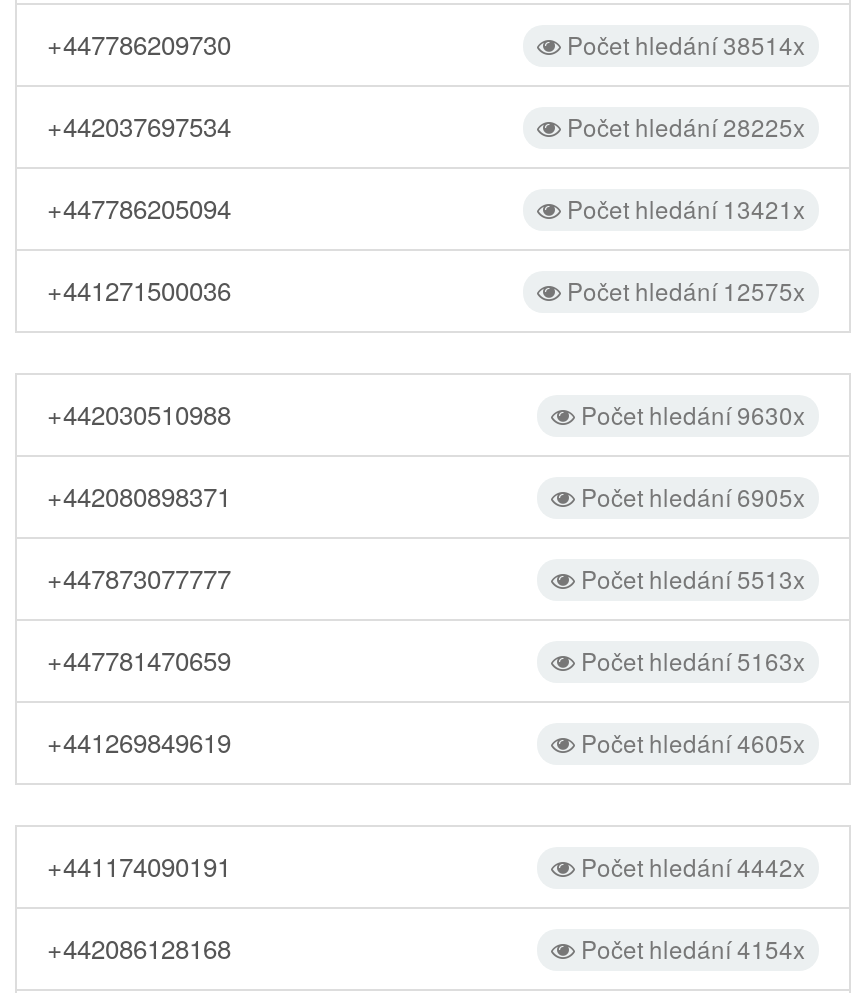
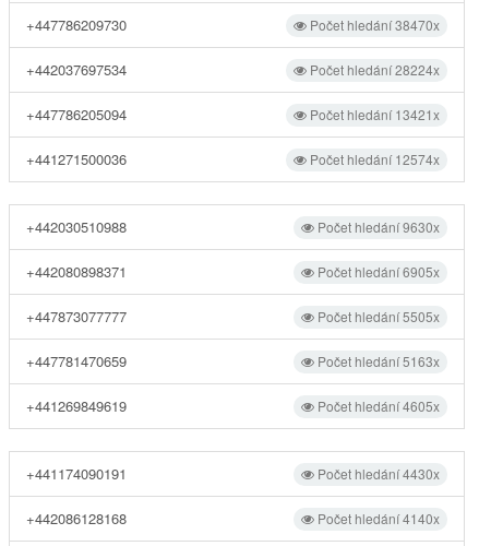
[561,26,805,60] Počet hledání 38514x -> [307,15,440,34] Počet hledání 38470x
[561,108,805,142] Počet hledání 28225x -> [307,60,440,78] Počet hledání 28224x
[561,272,805,306] Počet hledání 12575x -> [307,149,440,168] Počet hledání 12574x
[575,560,805,594] Počet hledání 5513x -> [314,307,440,325] Počet hledání 5505x
[575,848,805,882] Počet hledání 4442x -> [314,464,440,482] Počet hledání 4430x
[575,930,805,964] Počet hledání 4154x -> [314,509,440,527] Počet hledání 4140x

